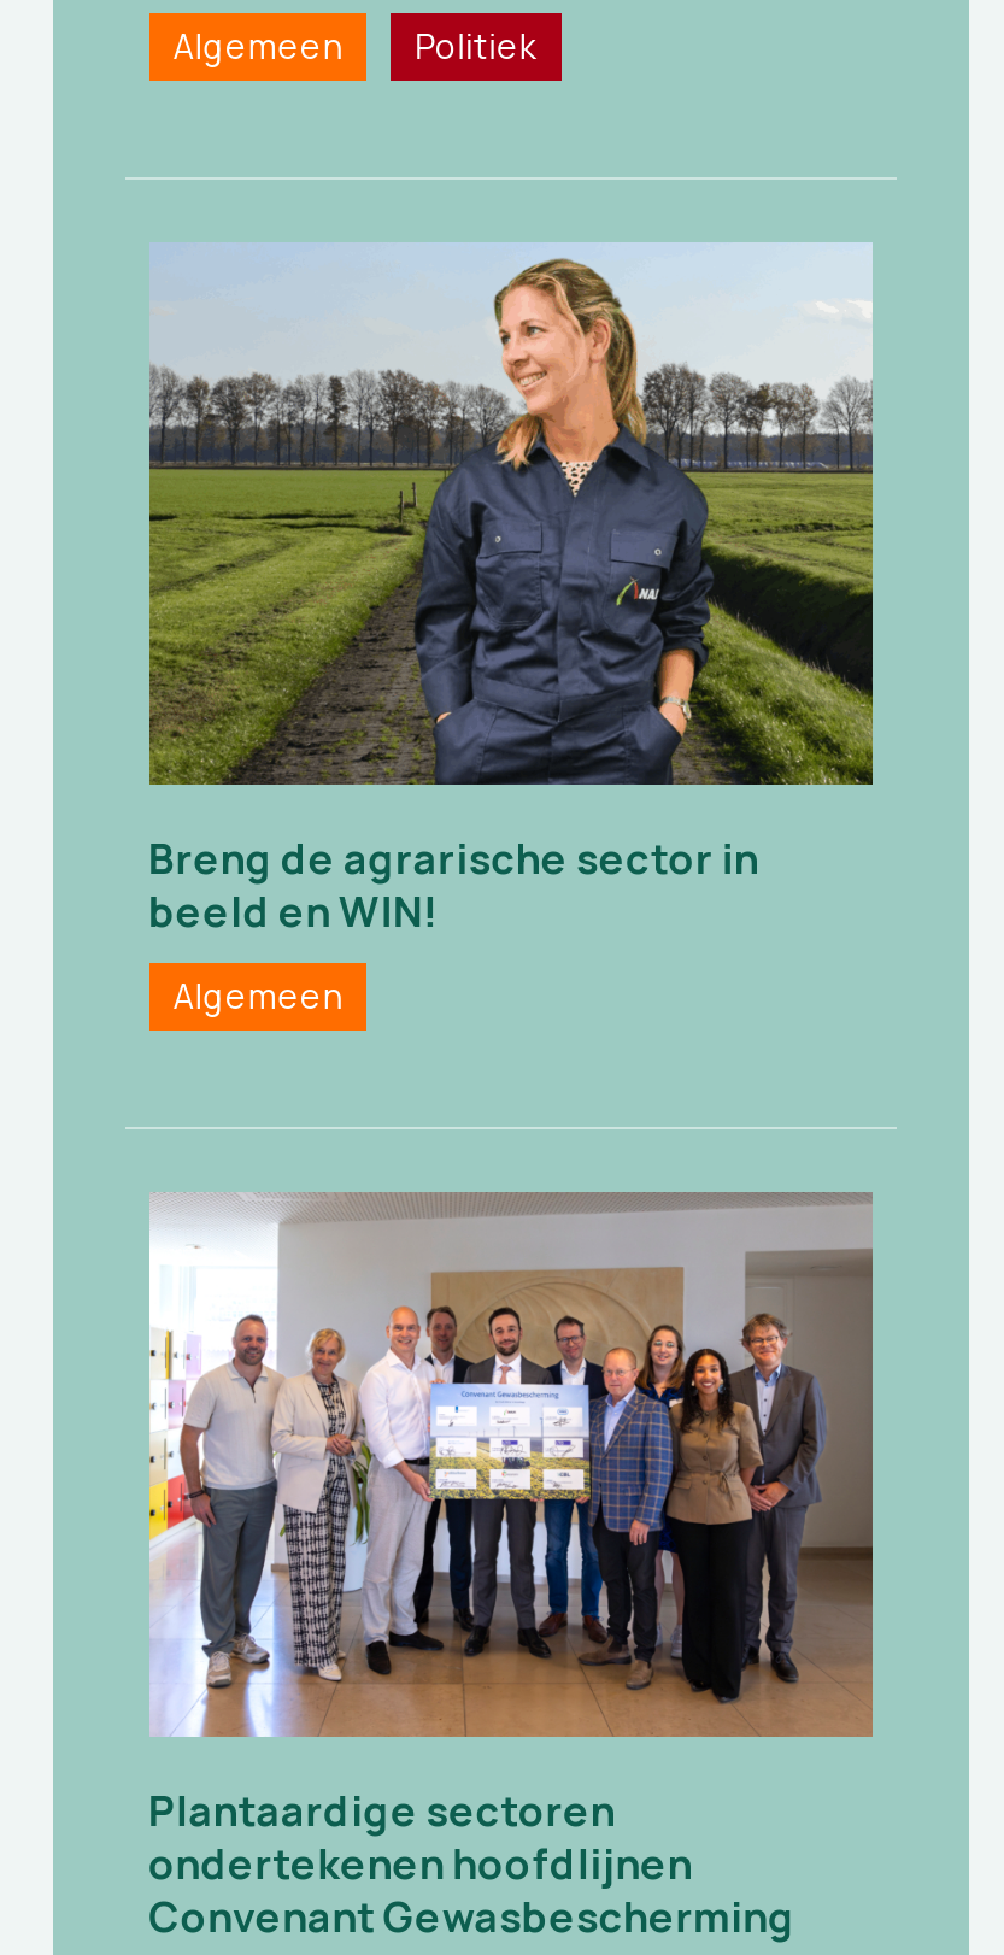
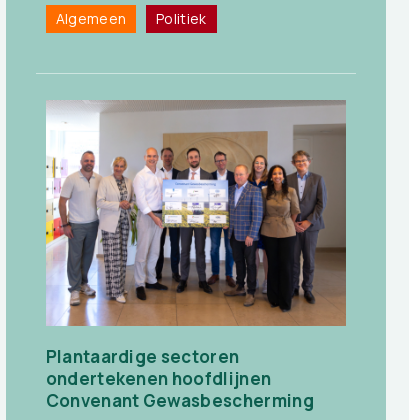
[147,243,875,1018] [image] | Breng de agrarische sector in | beeld en WIN! | Algemeen -> none

